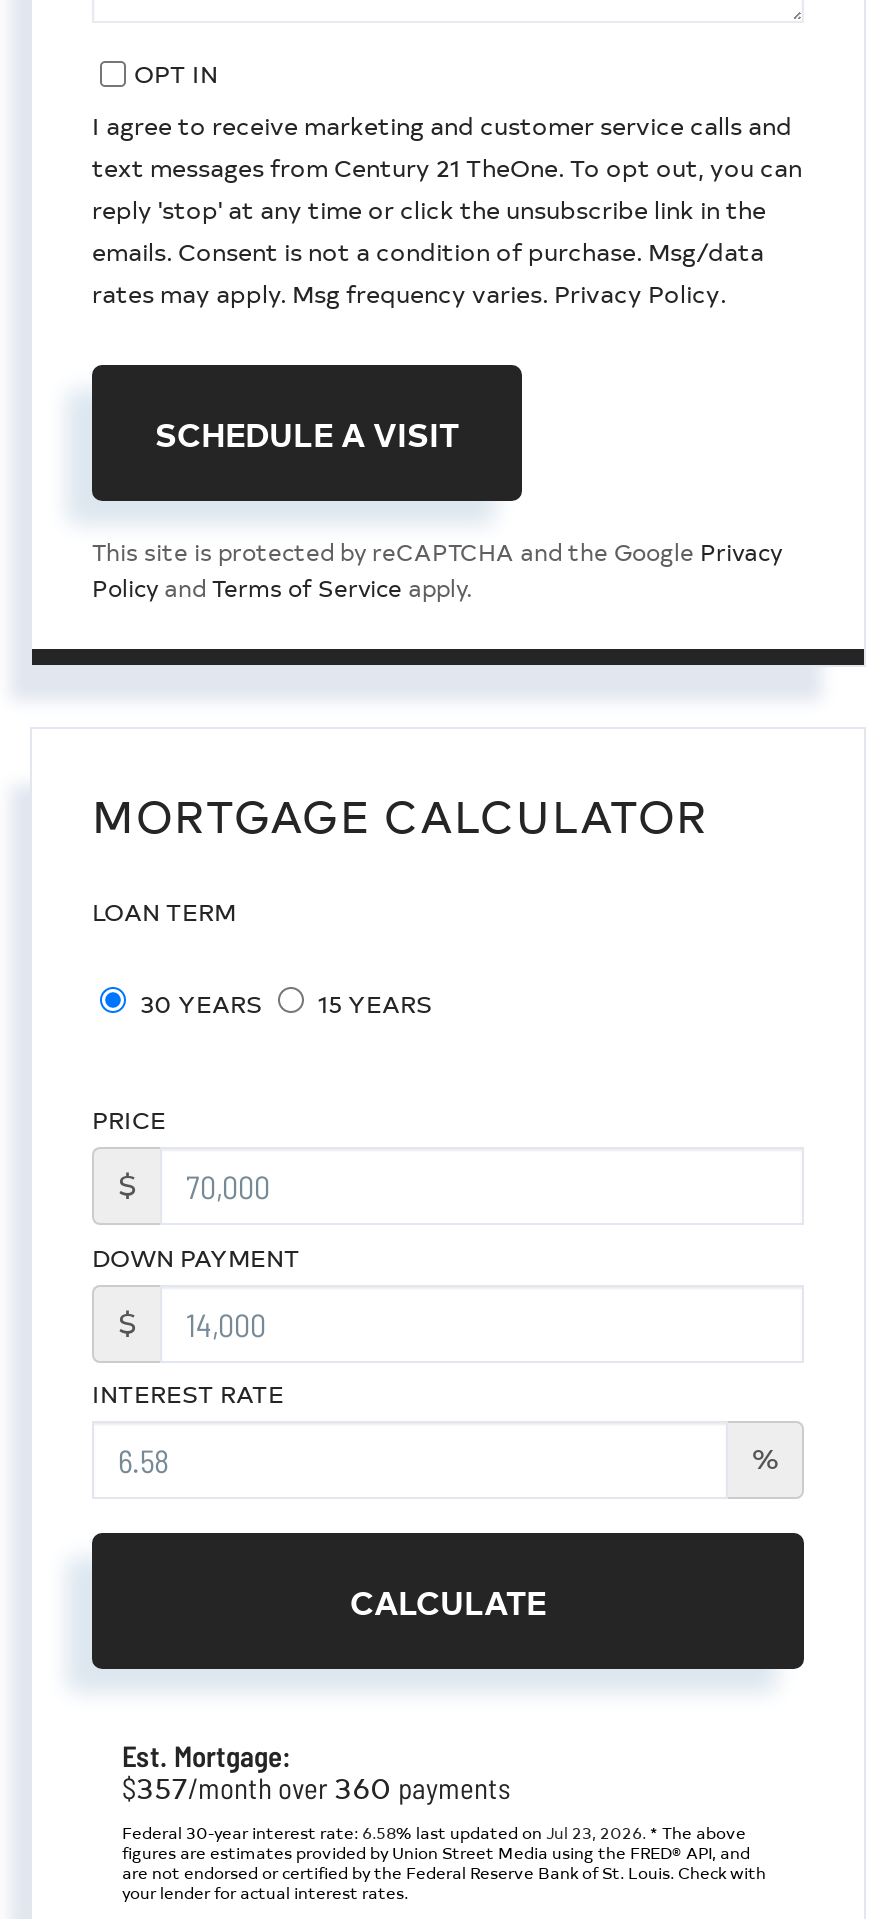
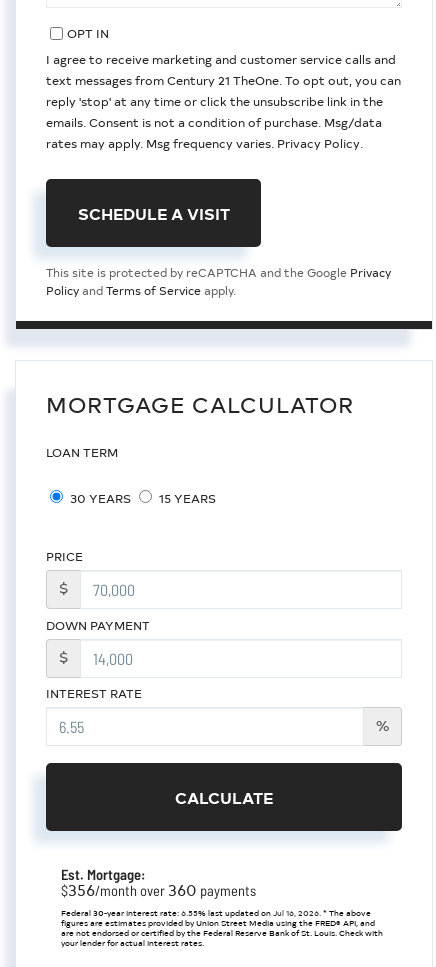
[122,1766,510,1806] $357/month over 360 payments -> [61,880,256,900] $356/month over 360 payments
[122,1820,746,1842] Federal 30-year interest rate: 6.58% last updated on Jul 23, 2026. * The above -> [61,907,371,918] Federal 30-year interest rate: 6.55% last updated on Jul 16, 2026. * The above

